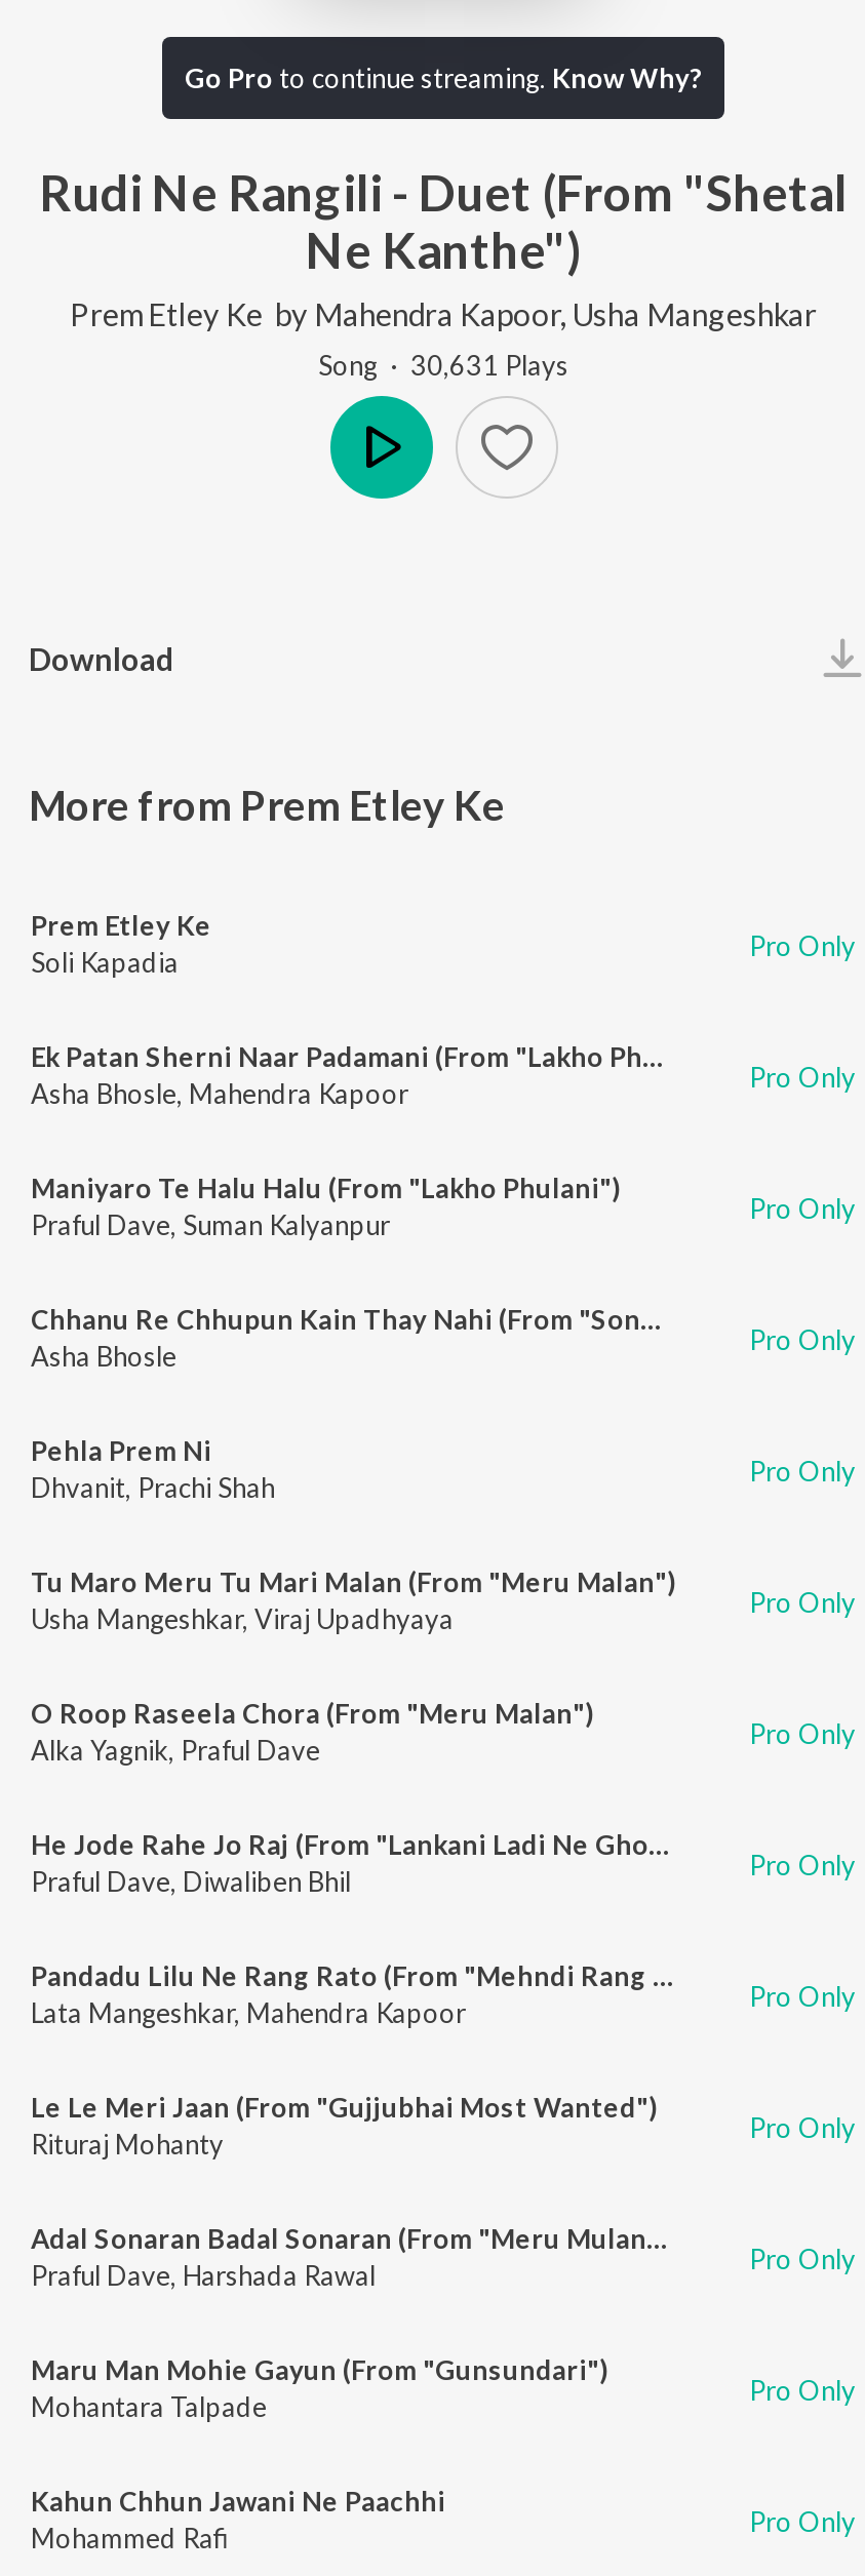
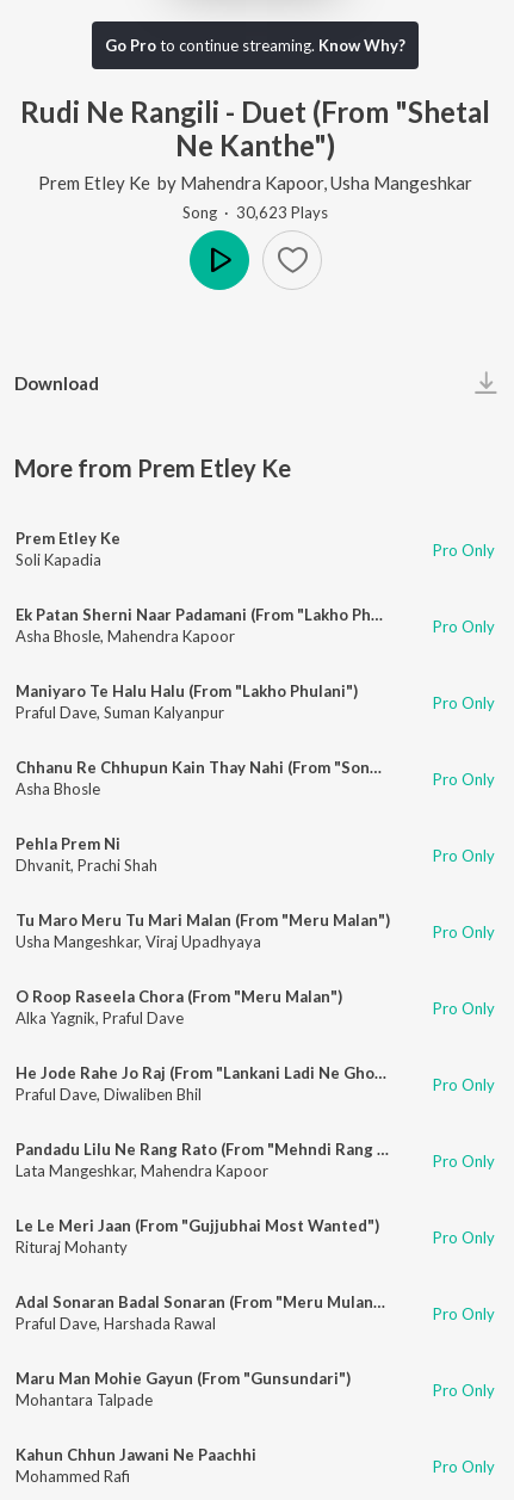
[318,349,568,382] Song · 30,631 Plays -> [182,203,328,222] Song · 30,623 Plays

